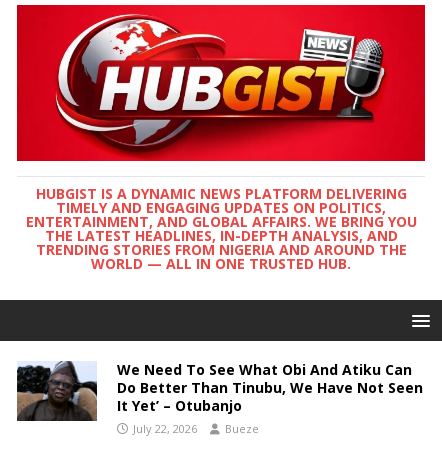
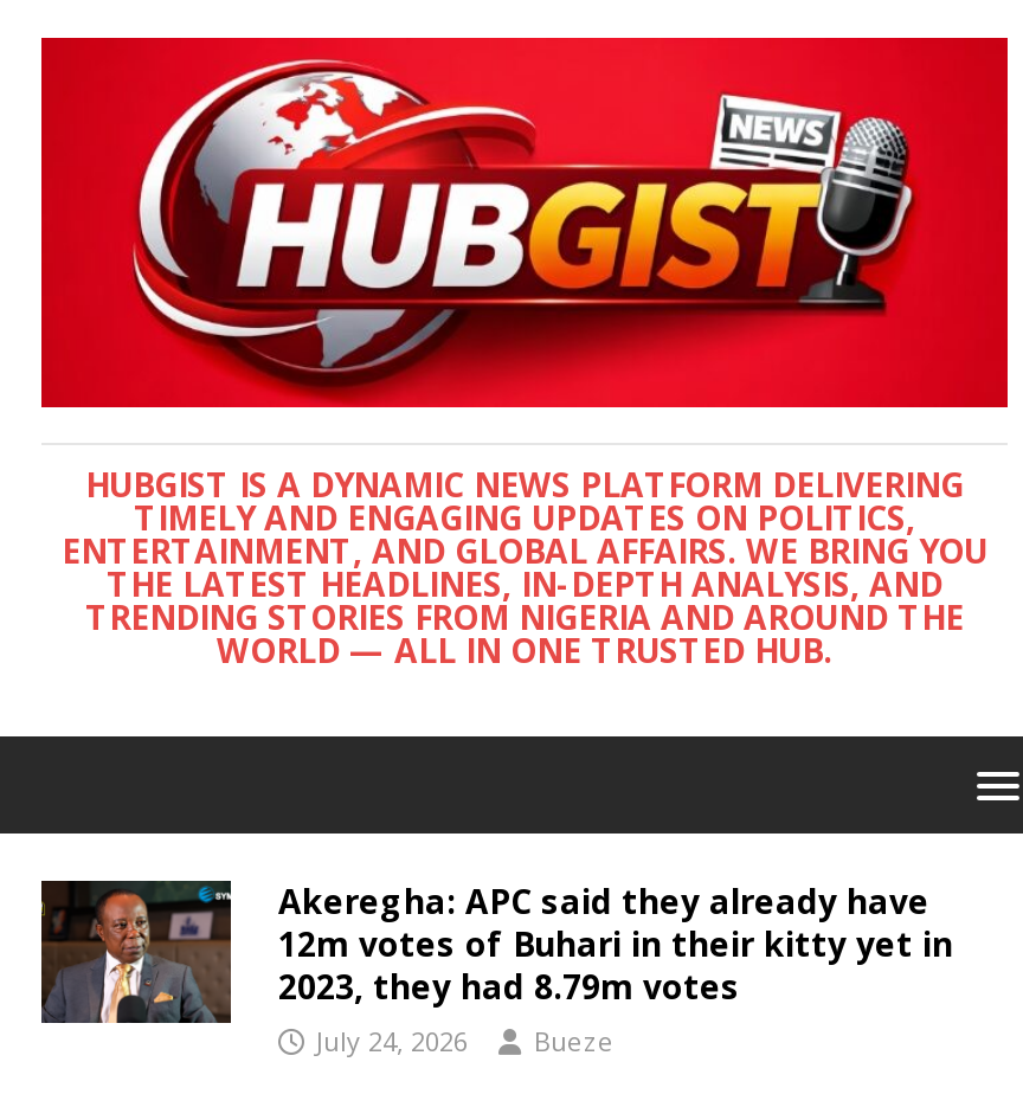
[17,360,423,436] [image] | We Need To See What Obi And Atiku Can | Do Better Than Tinubu, We Have Not Seen | It Yet’ – Otubanjo | July 22, 2026 -> [39,878,953,1058] [image] | Akeregha: APC said they already have | 12m votes of Buhari in their kitty yet in | 2023, they had 8.79m votes | July 24, 2026

